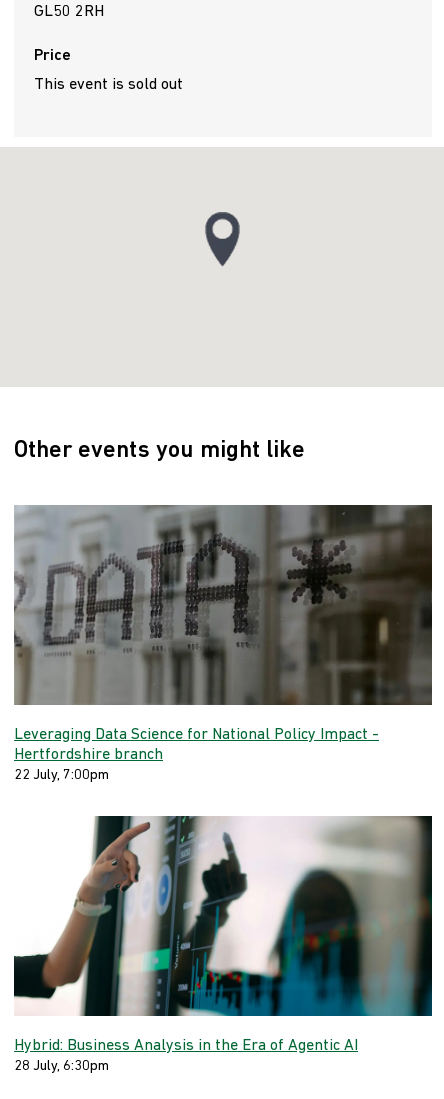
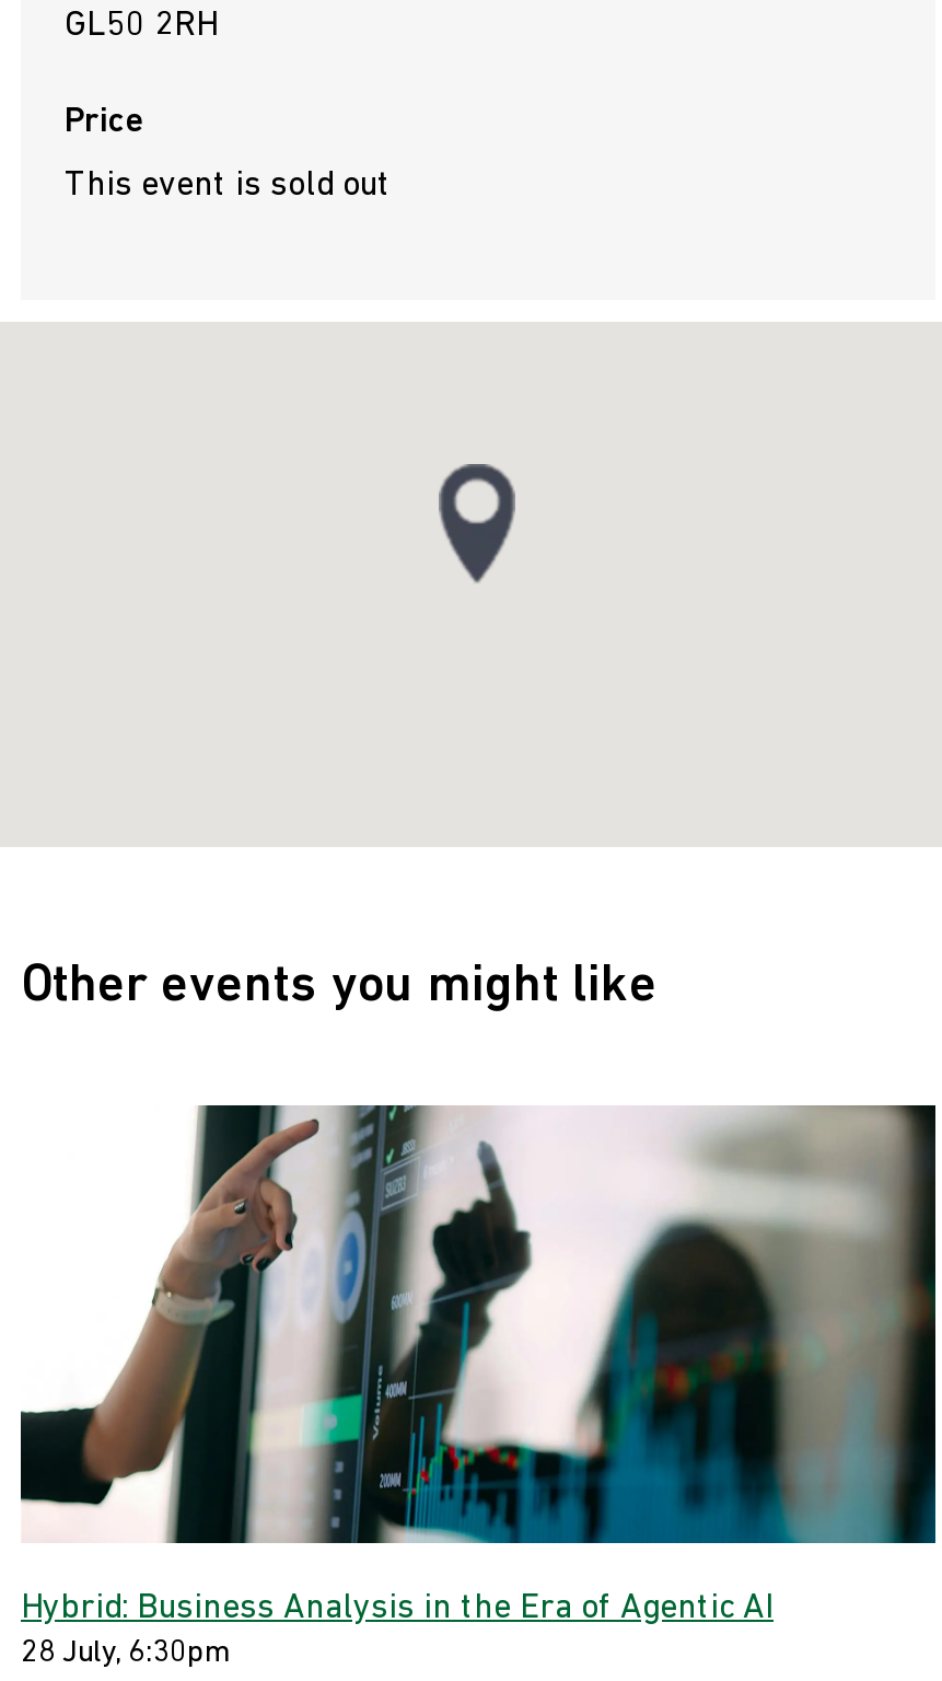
[13,504,432,783] [image] | Leveraging Data Science for National Policy Impact - | Hertfordshire branch | 22 July, 7:00pm -> none

